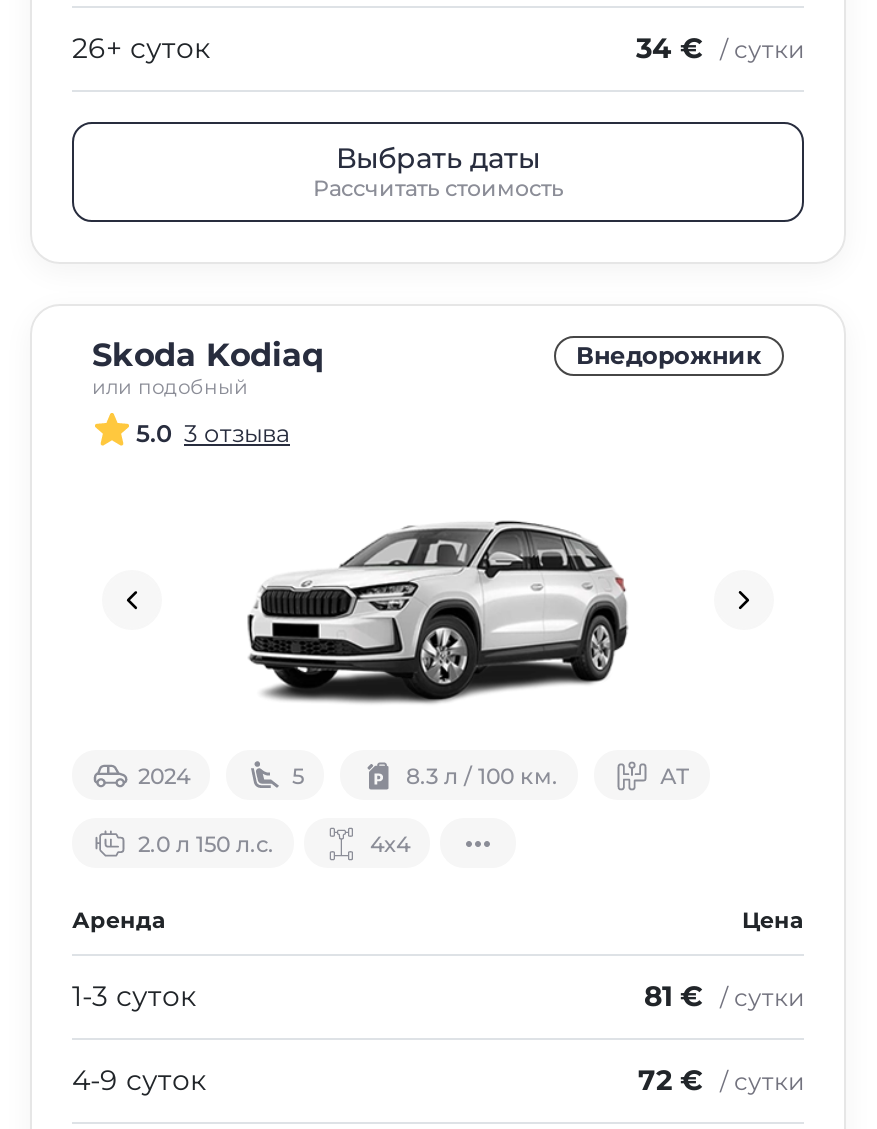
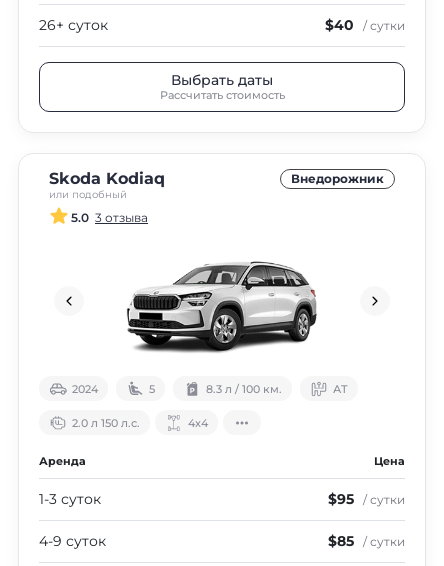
[636,30,804,66] 34 € / сутки -> [325,16,405,34] $40 / сутки
[644,978,804,1014] 81 € / сутки -> [328,490,405,508] $95 / сутки
[638,1062,804,1098] 72 € / сутки -> [328,532,405,550] $85 / сутки

